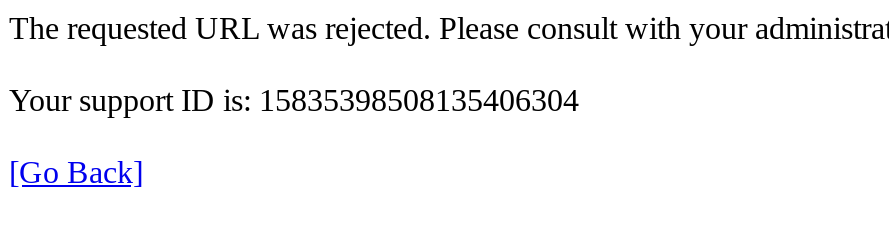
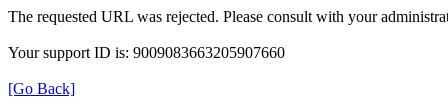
[9,83,579,117] Your support ID is: 15835398508135406304 -> [8,44,285,61] Your support ID is: 9009083663205907660

